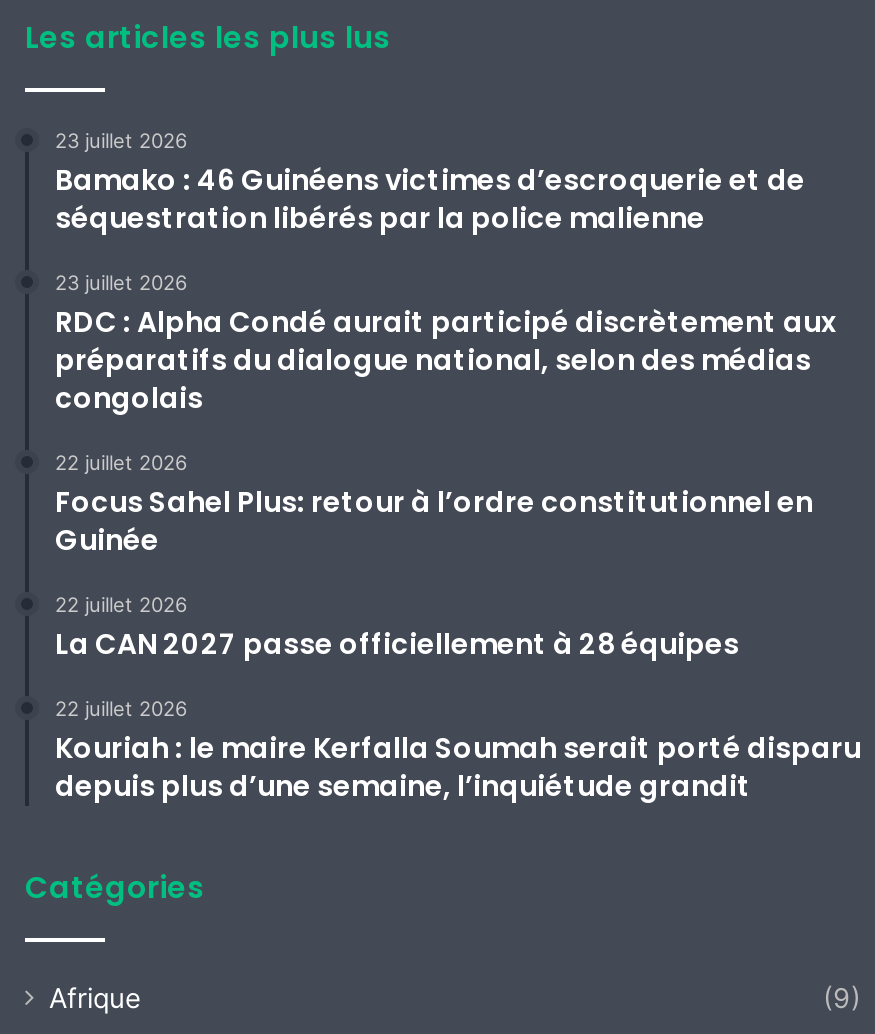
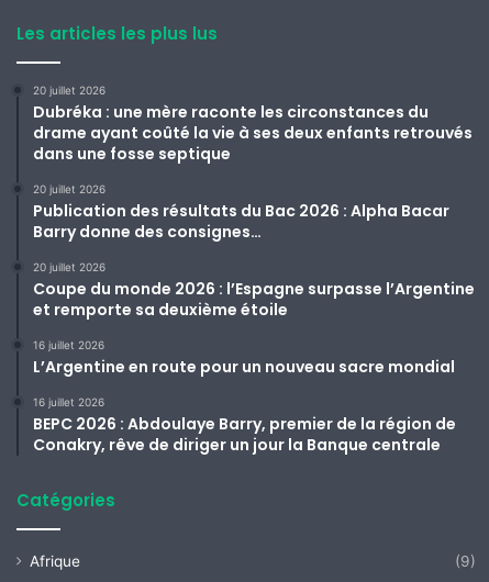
[55,128,805,238] 23 juillet 2026 | Bamako : 46 Guinéens victimes d’escroquerie et de | séquestration libérés par la police malienne -> [33,83,473,165] 20 juillet 2026 | Dubréka : une mère raconte les circonstances du | drame ayant coûté la vie à ses deux enfants retrouvés | dans une fosse septique
[55,270,837,418] 23 juillet 2026 | RDC : Alpha Condé aurait participé discrètement aux | préparatifs du dialogue national, selon des médias | congolais -> [33,182,449,243] 20 juillet 2026 | Publication des résultats du Bac 2026 : Alpha Bacar | Barry donne des consignes…
[55,450,813,560] 22 juillet 2026 | Focus Sahel Plus: retour à l’ordre constitutionnel en | Guinée -> [33,260,475,321] 20 juillet 2026 | Coupe du monde 2026 : l’Espagne surpasse l’Argentine | et remporte sa deuxième étoile
[55,592,739,664] 22 juillet 2026 | La CAN 2027 passe officiellement à 28 équipes -> [33,338,455,378] 16 juillet 2026 | L’Argentine en route pour un nouveau sacre mondial
[55,696,861,806] 22 juillet 2026 | Kouriah : le maire Kerfalla Soumah serait porté disparu | depuis plus d’une semaine, l’inquiétude grandit -> [33,395,456,456] 16 juillet 2026 | BEPC 2026 : Abdoulaye Barry, premier de la région de | Conakry, rêve de diriger un jour la Banque centrale

